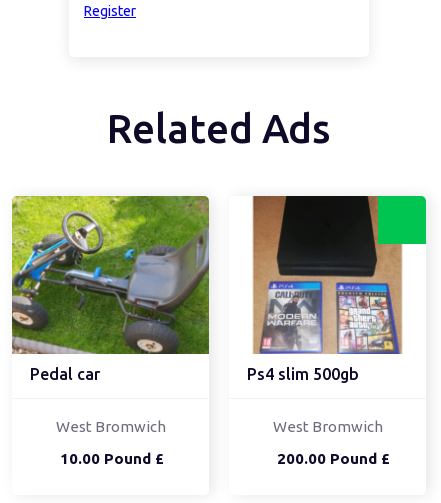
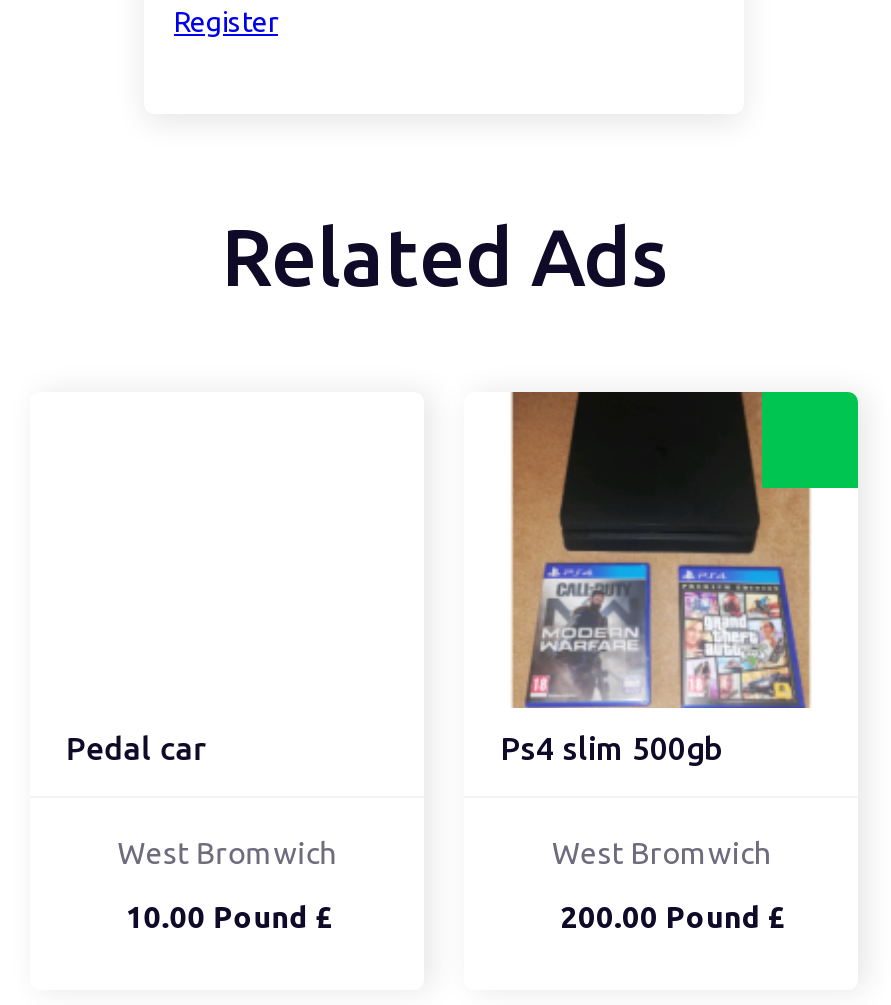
[11,195,210,355] [image] -> none

